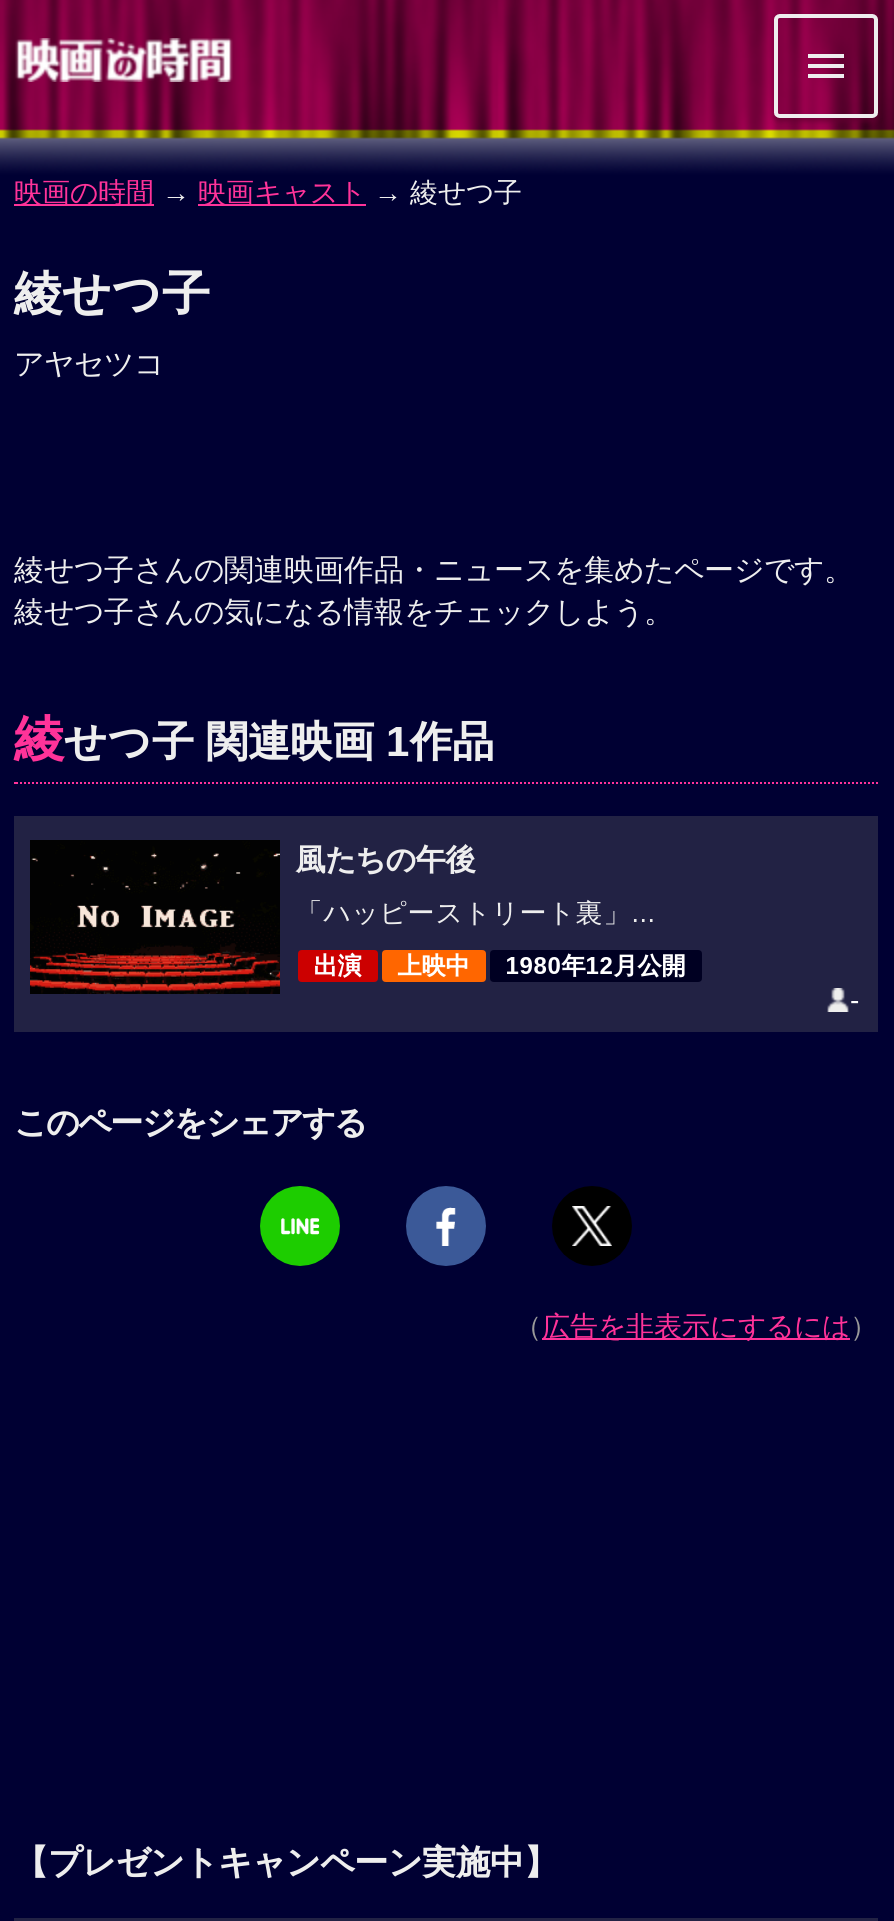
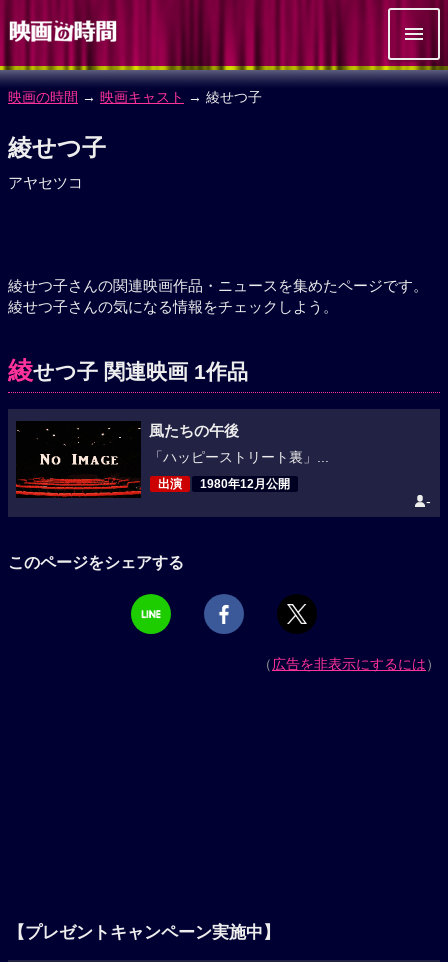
[398,952,470,980] 上映中 -> none

